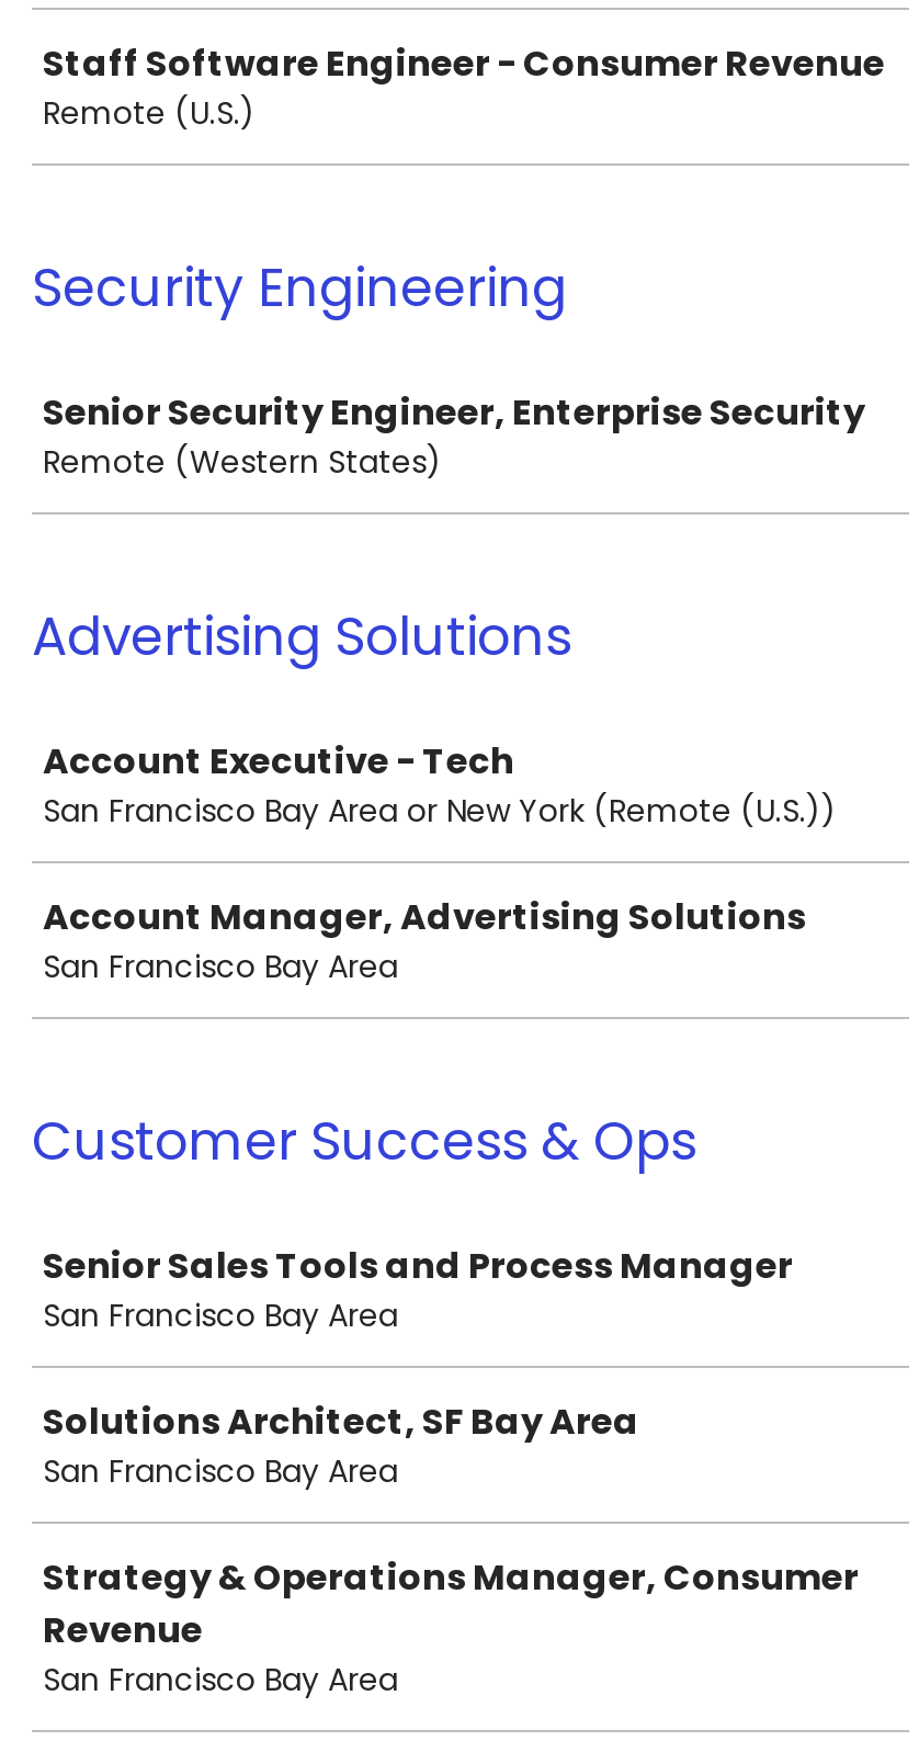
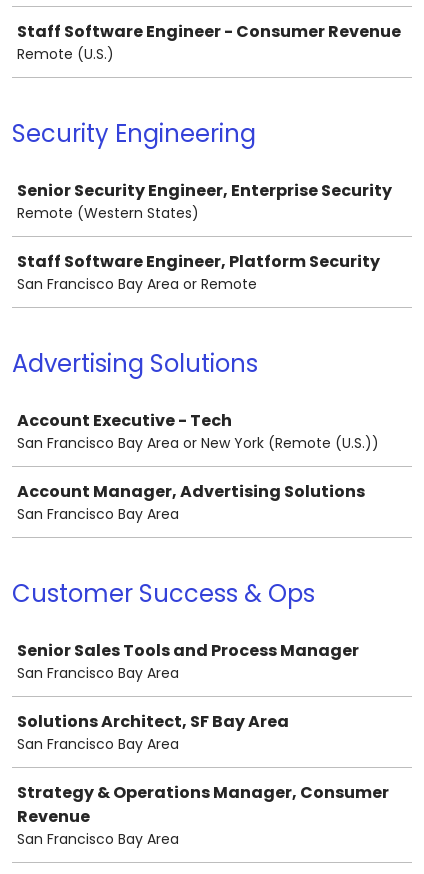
none -> [17,250,380,294] Staff Software Engineer, Platform Security | San Francisco Bay Area or Remote

